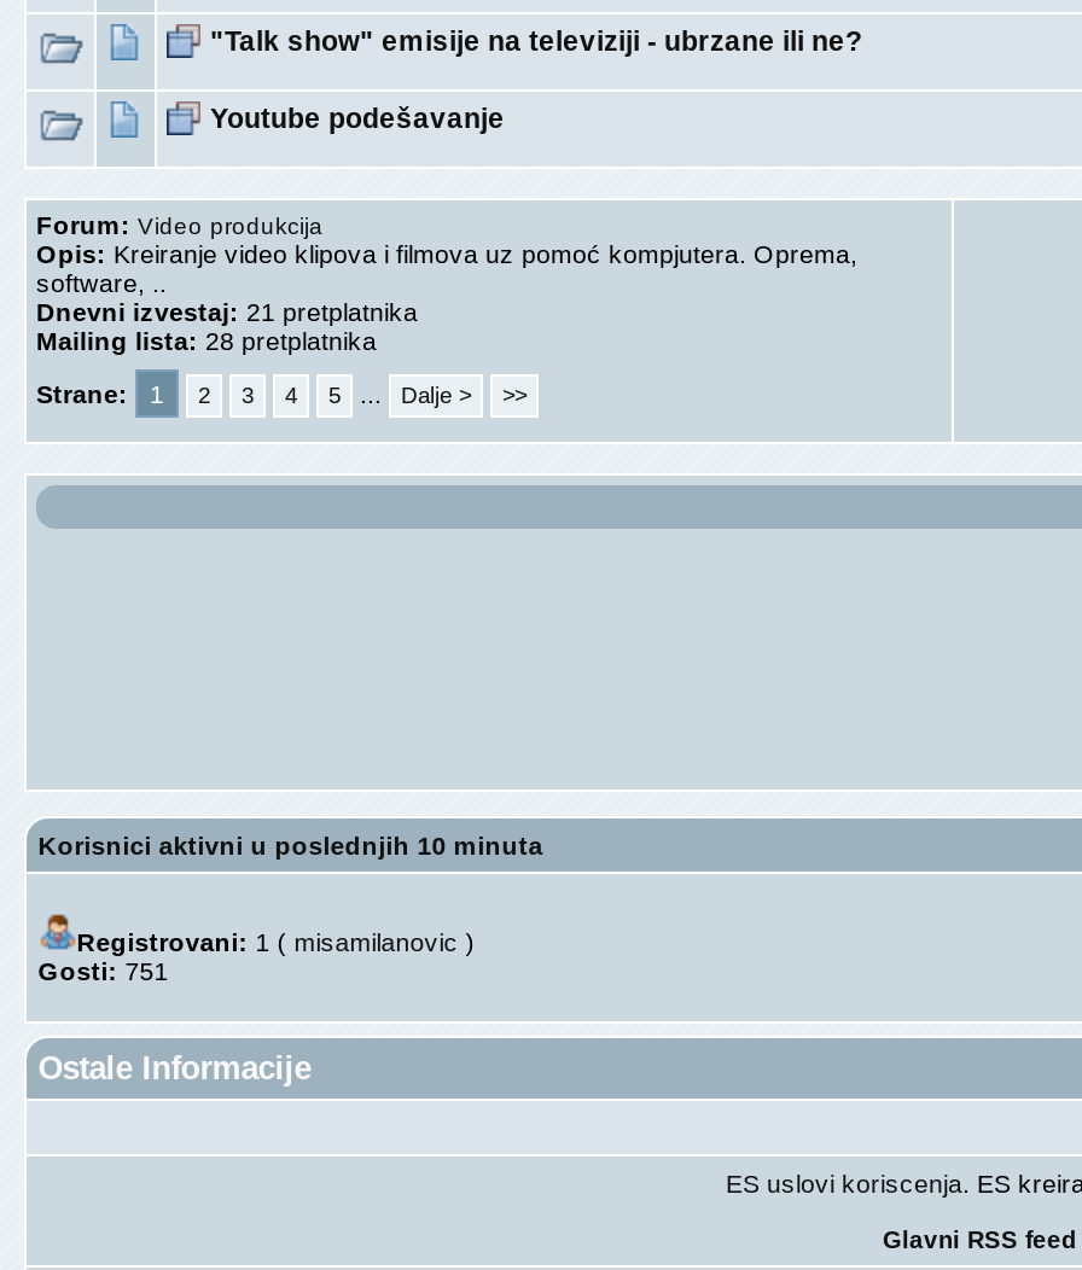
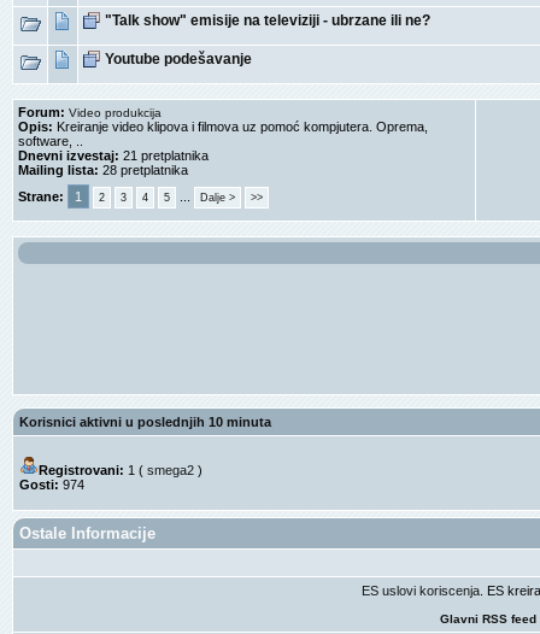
[77,926,475,955] Registrovani: 1 (misamilanovic) -> [38,462,202,477] Registrovani: 1 (smega2)
[38,955,169,984] Gosti:751 -> [19,477,84,491] Gosti:974

